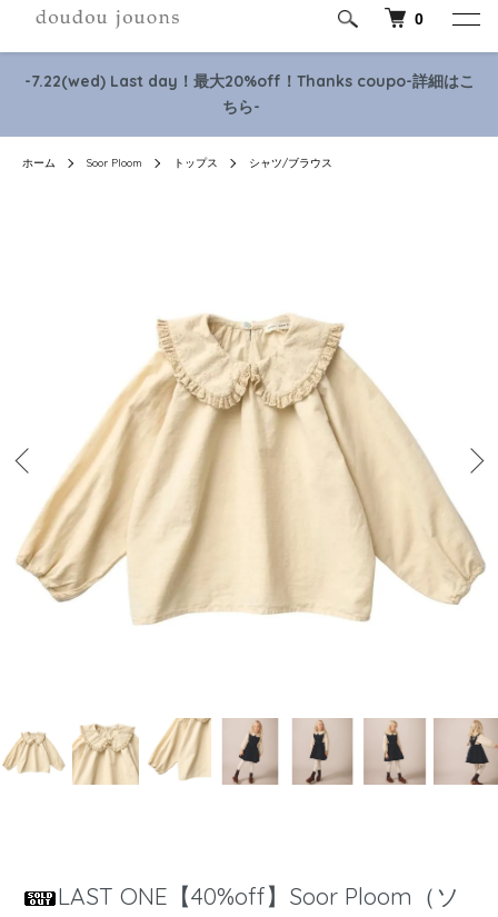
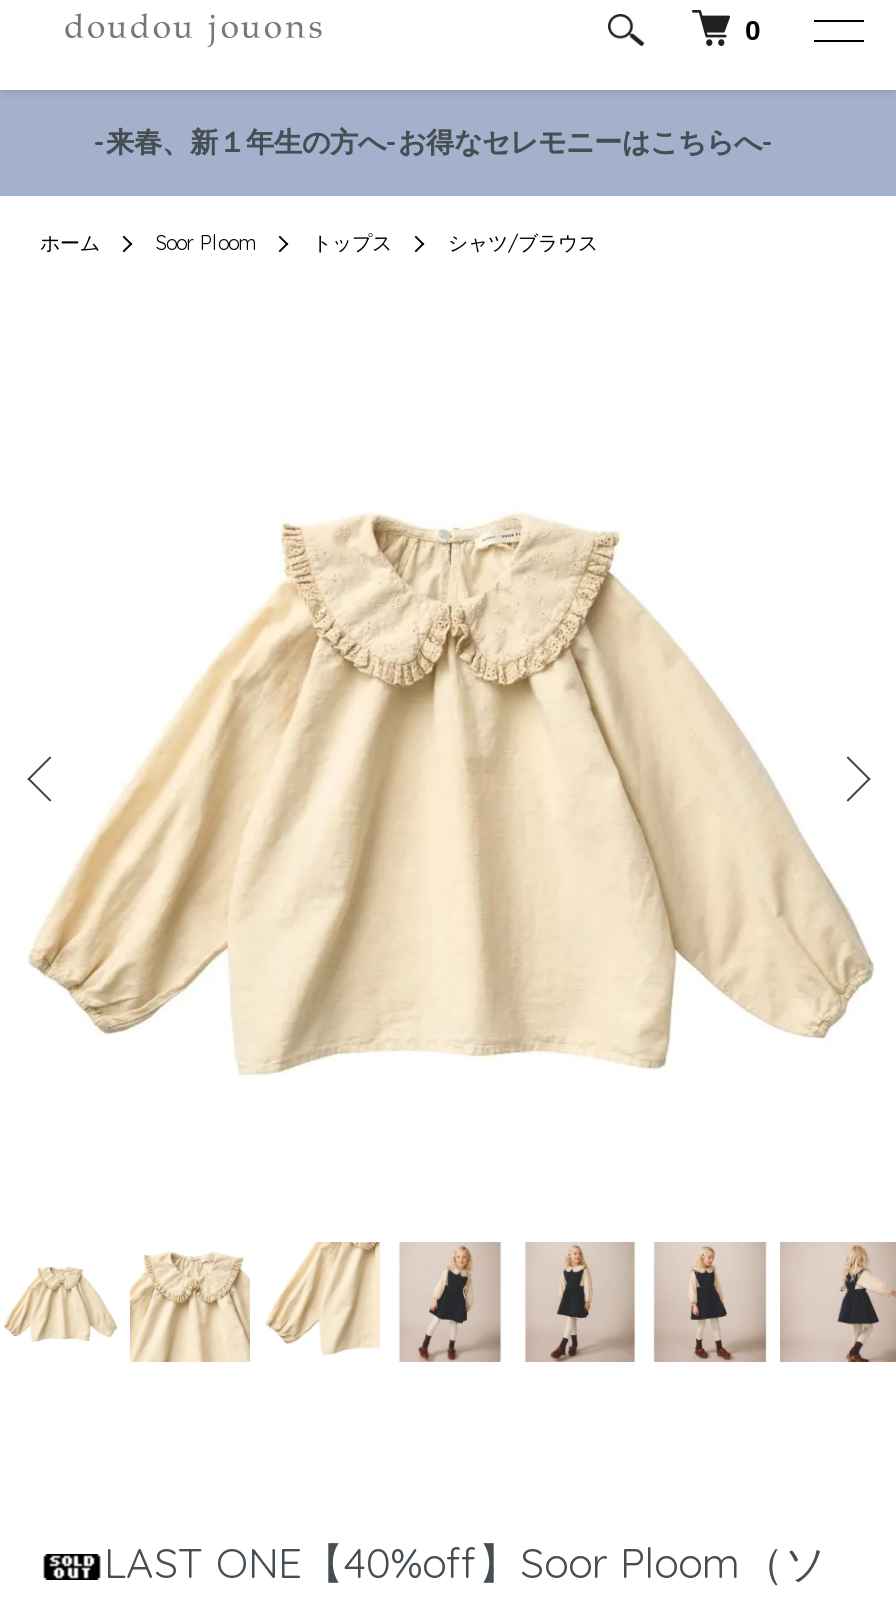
[24,71,474,117] -7.22(wed) Last day！最大20%off！Thanks coupo-詳細はこ | ちら- -> [94,124,774,160] -来春、新１年生の方へ-お得なセレモニーはこちらへ-

